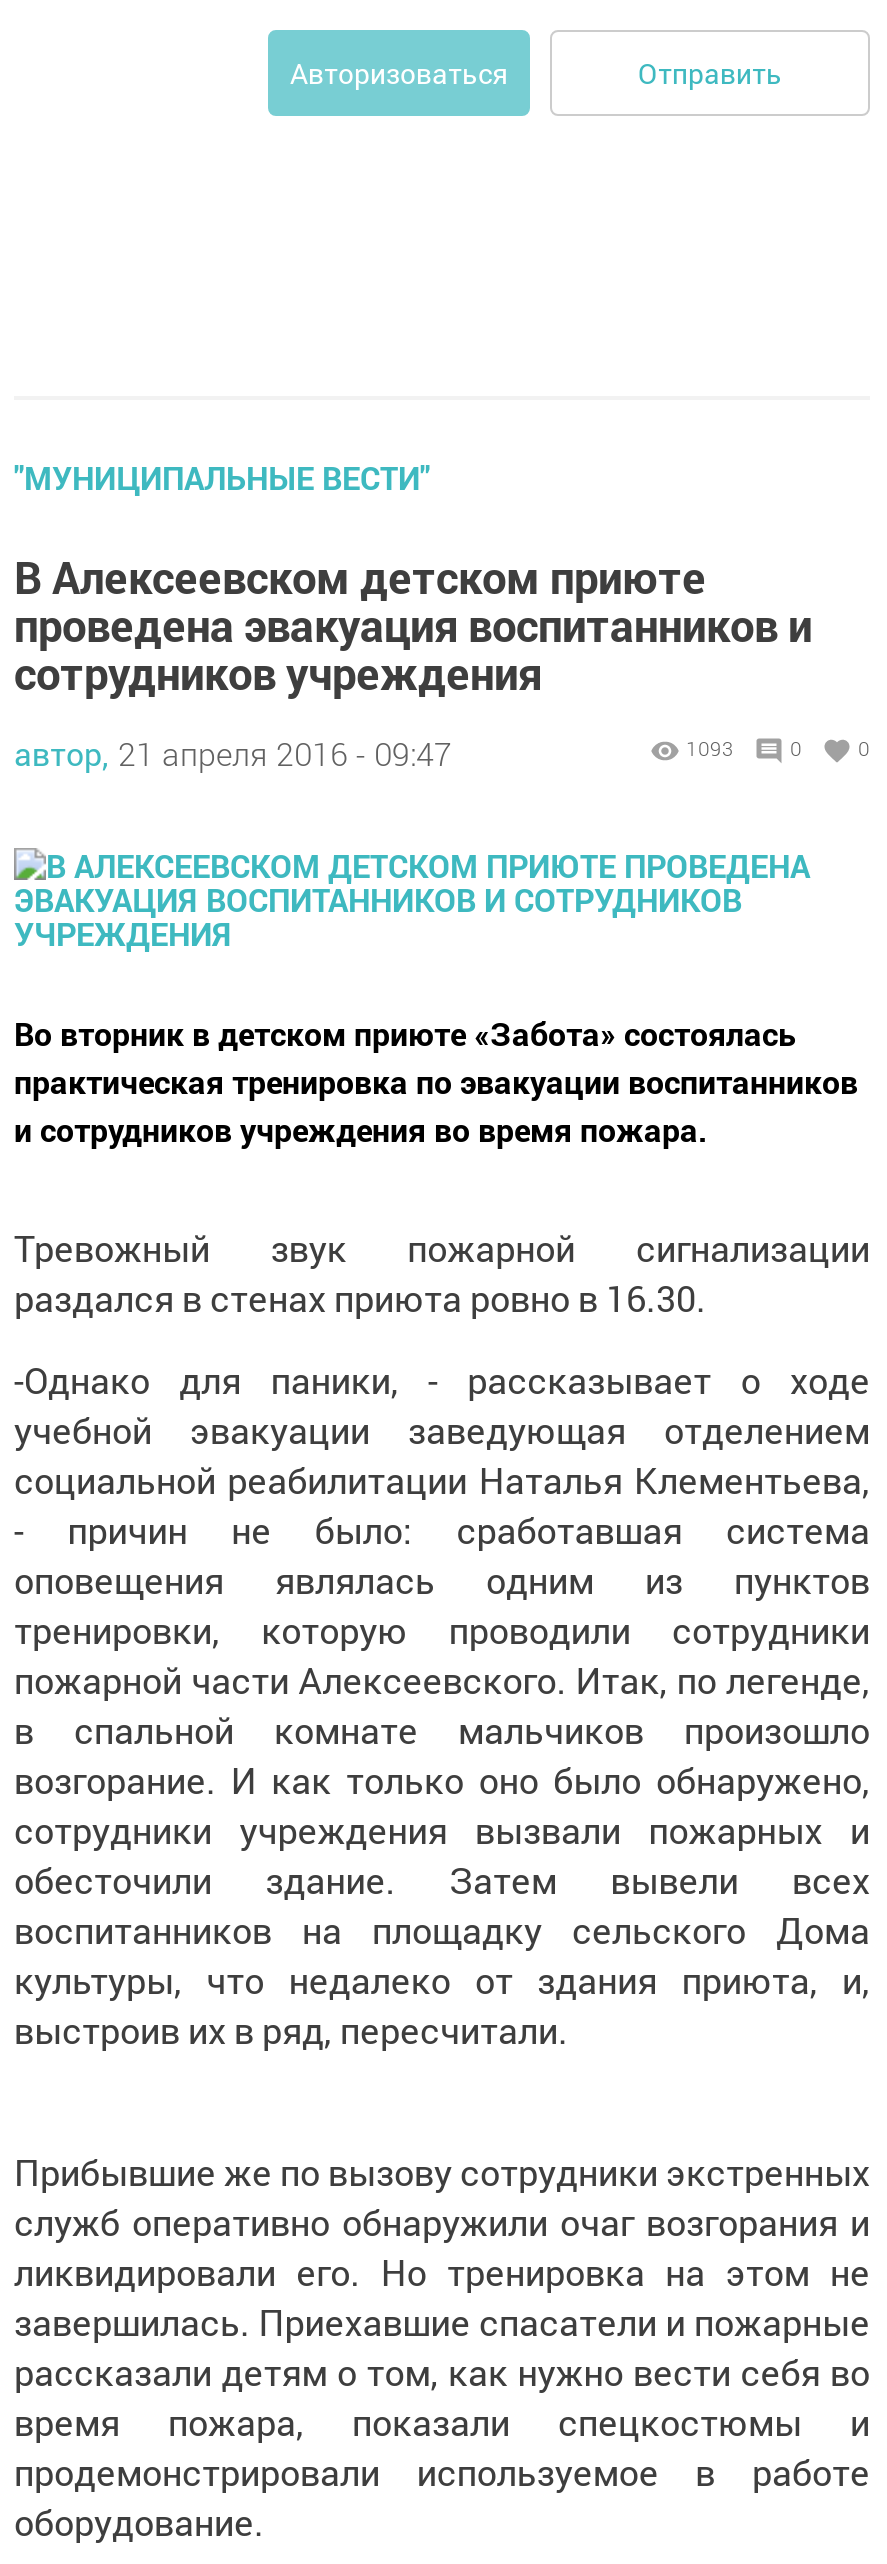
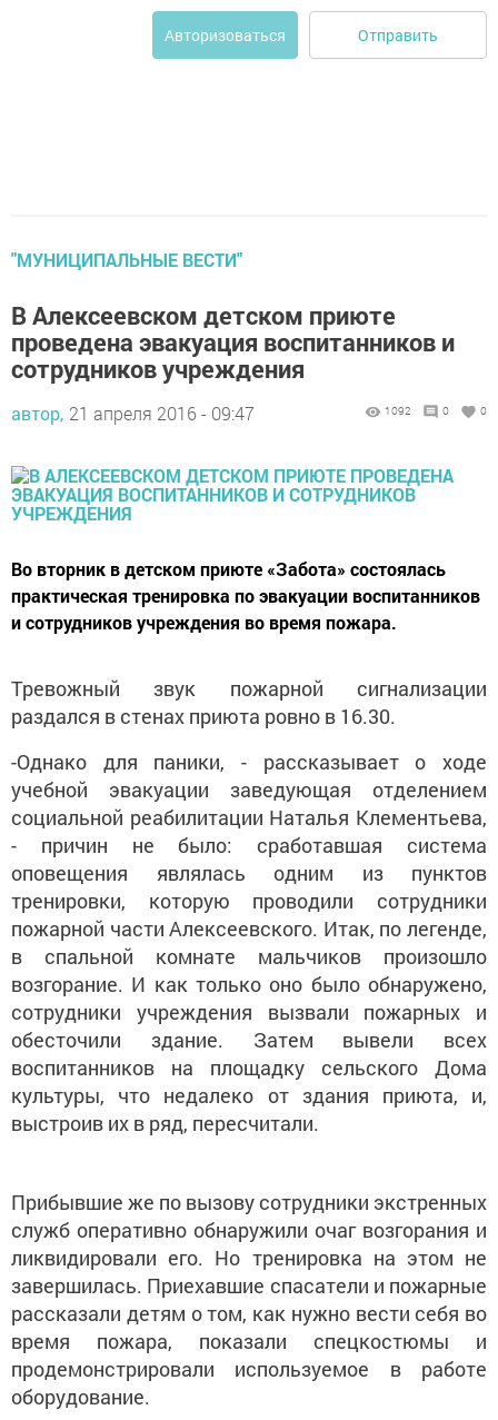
[686,737,734,763] 1093 -> [385,404,411,418] 1092

